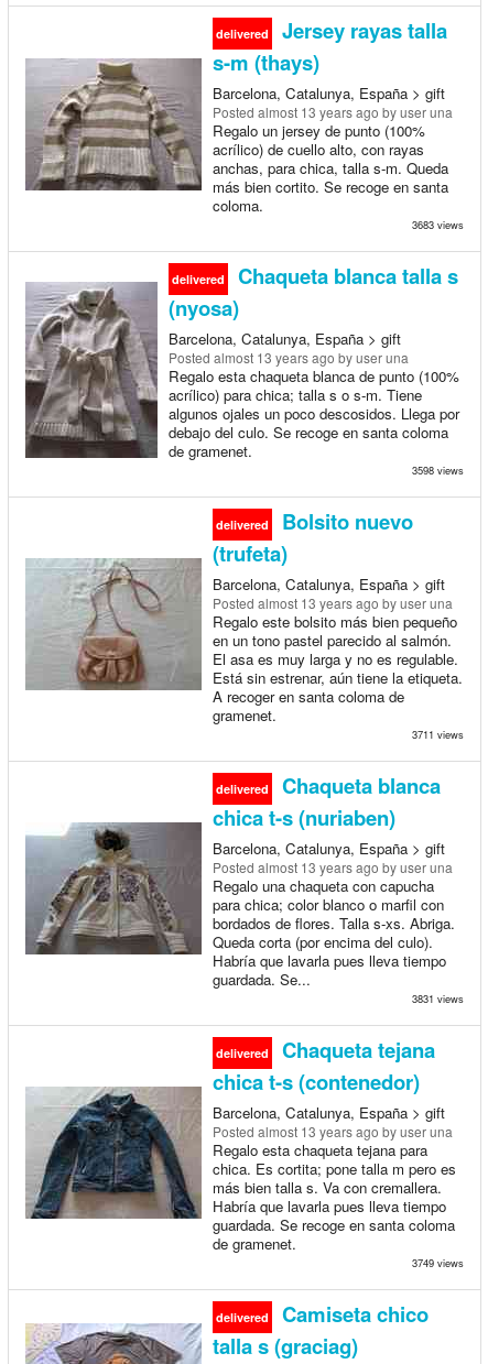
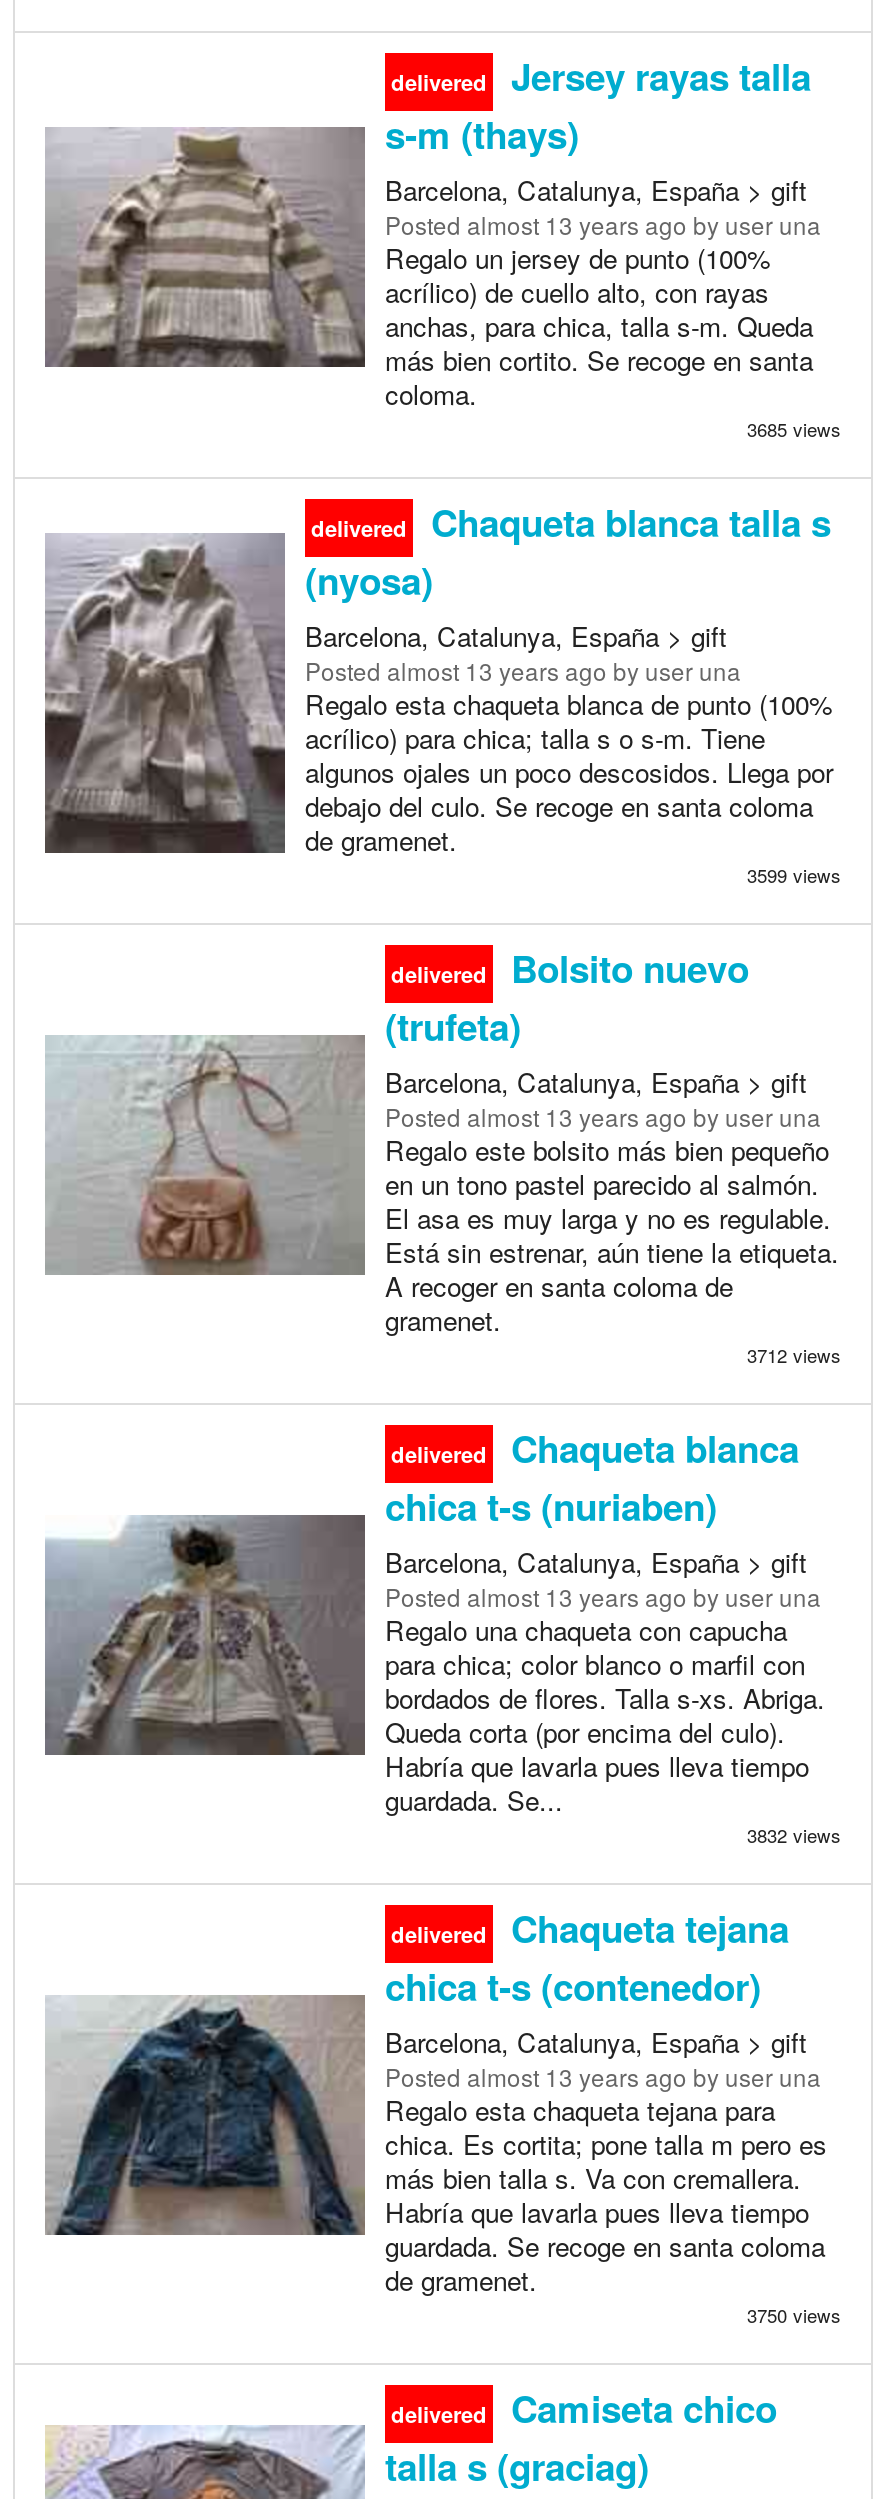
[412,216,464,232] 3683 views -> [747,414,841,442] 3685 views
[412,462,464,477] 3598 views -> [747,860,841,888] 3599 views
[412,726,464,741] 3711 views -> [747,1340,841,1368] 3712 views
[412,990,464,1006] 3831 views -> [747,1820,841,1848] 3832 views
[412,1254,464,1270] 3749 views -> [747,2300,841,2328] 3750 views

